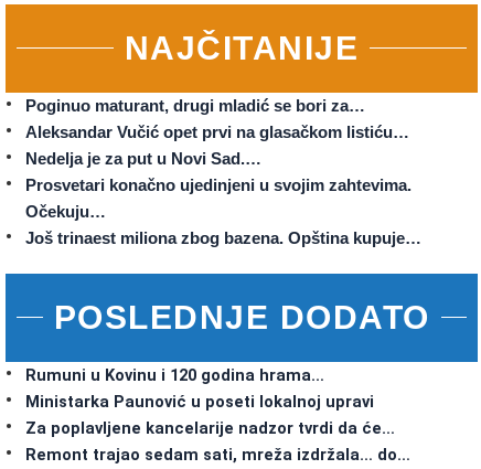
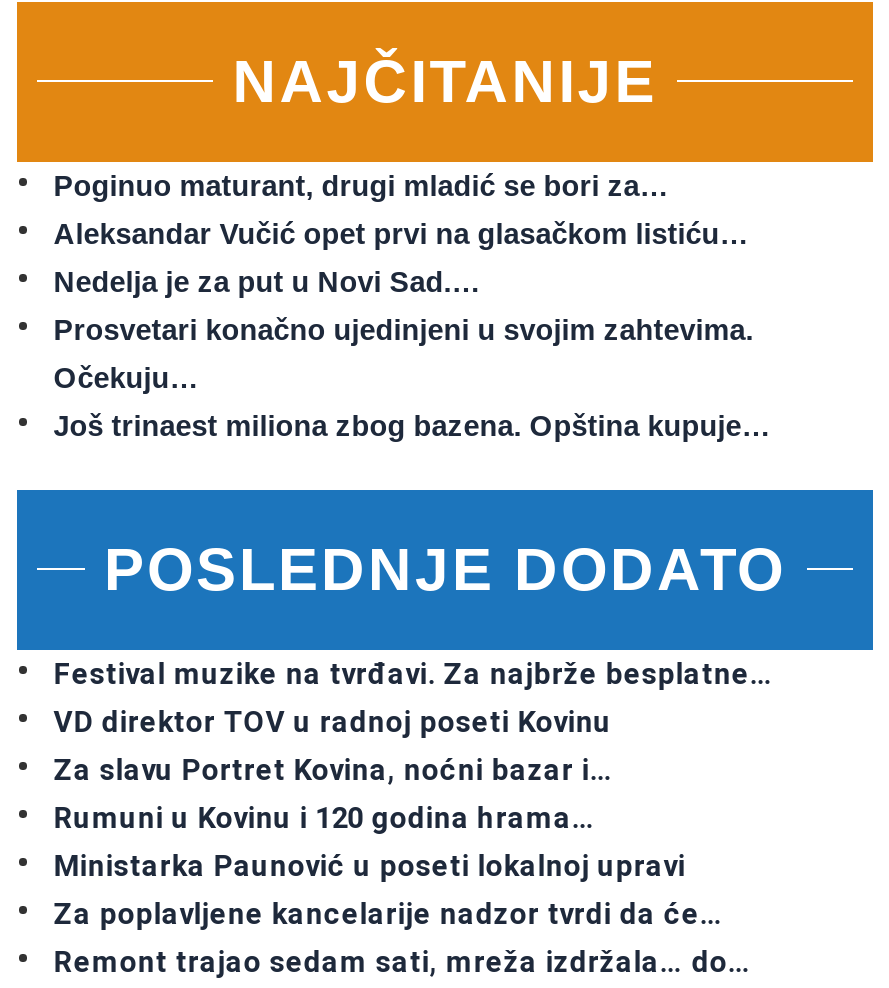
none -> [53,655,773,787] Festival muzike na tvrđavi. Za najbrže besplatne… | VD direktor TOV u radnoj poseti Kovinu | Za slavu Portret Kovina, noćni bazar i…

